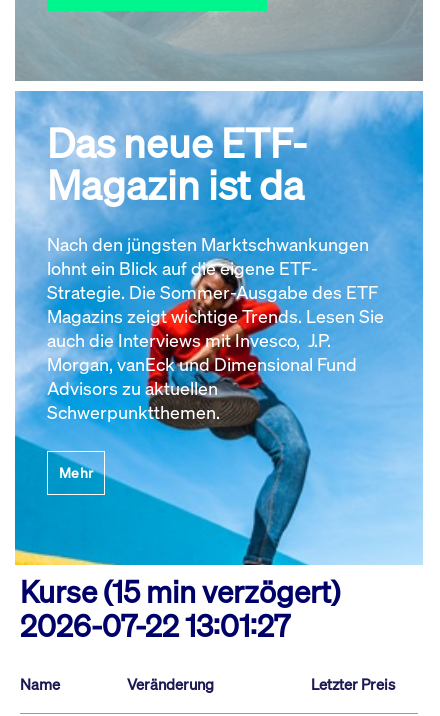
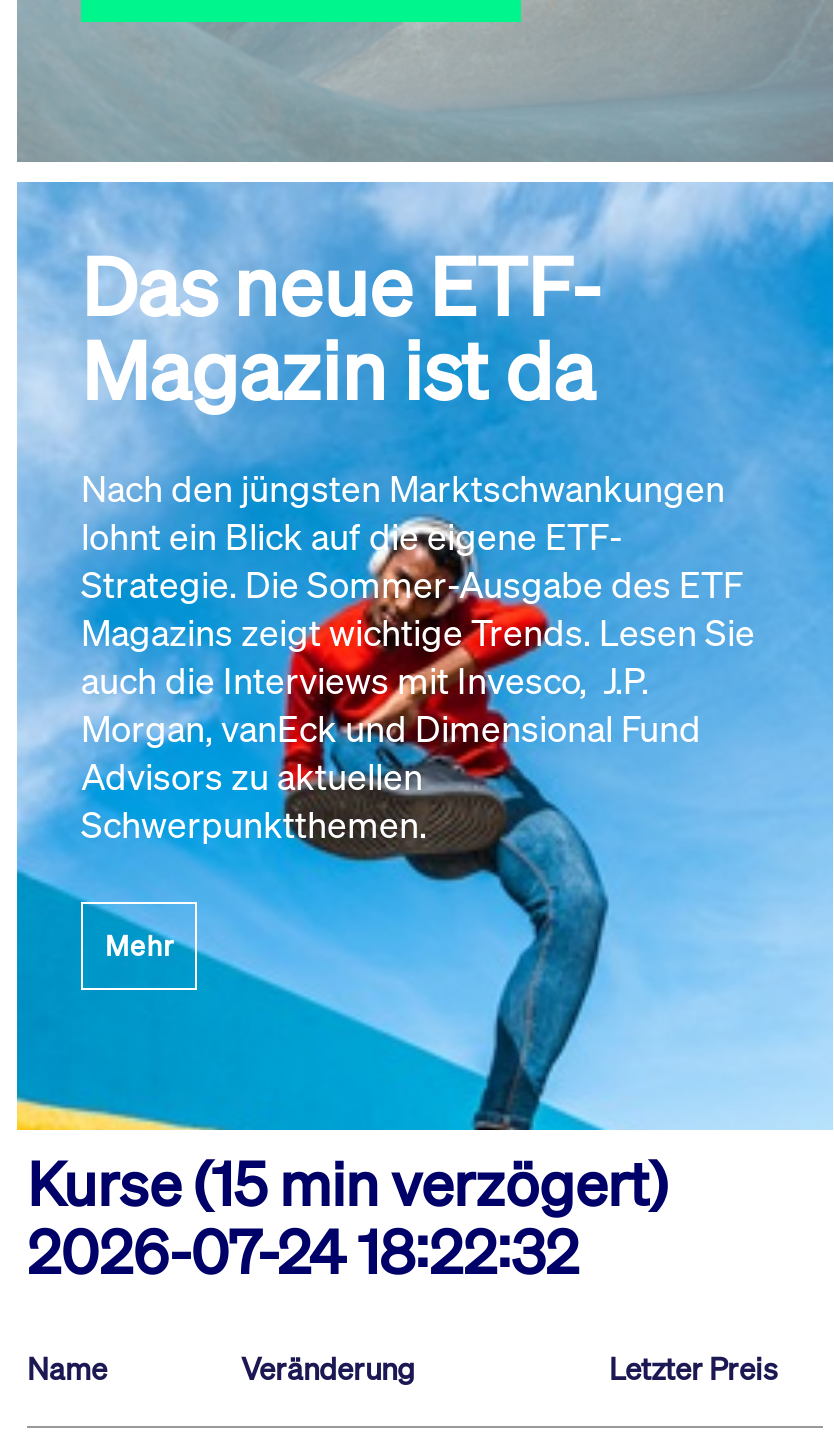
[20,606,290,646] 2026-07-22 13:01:27 -> [27,1212,579,1292] 2026-07-24 18:22:32

